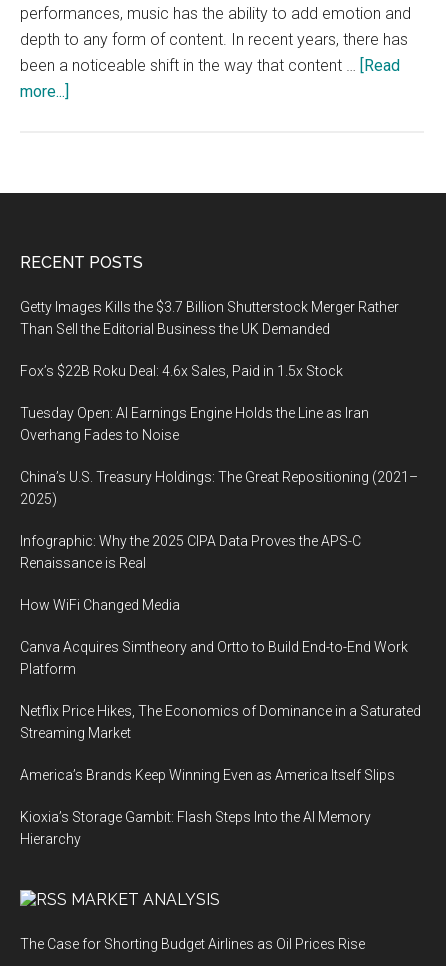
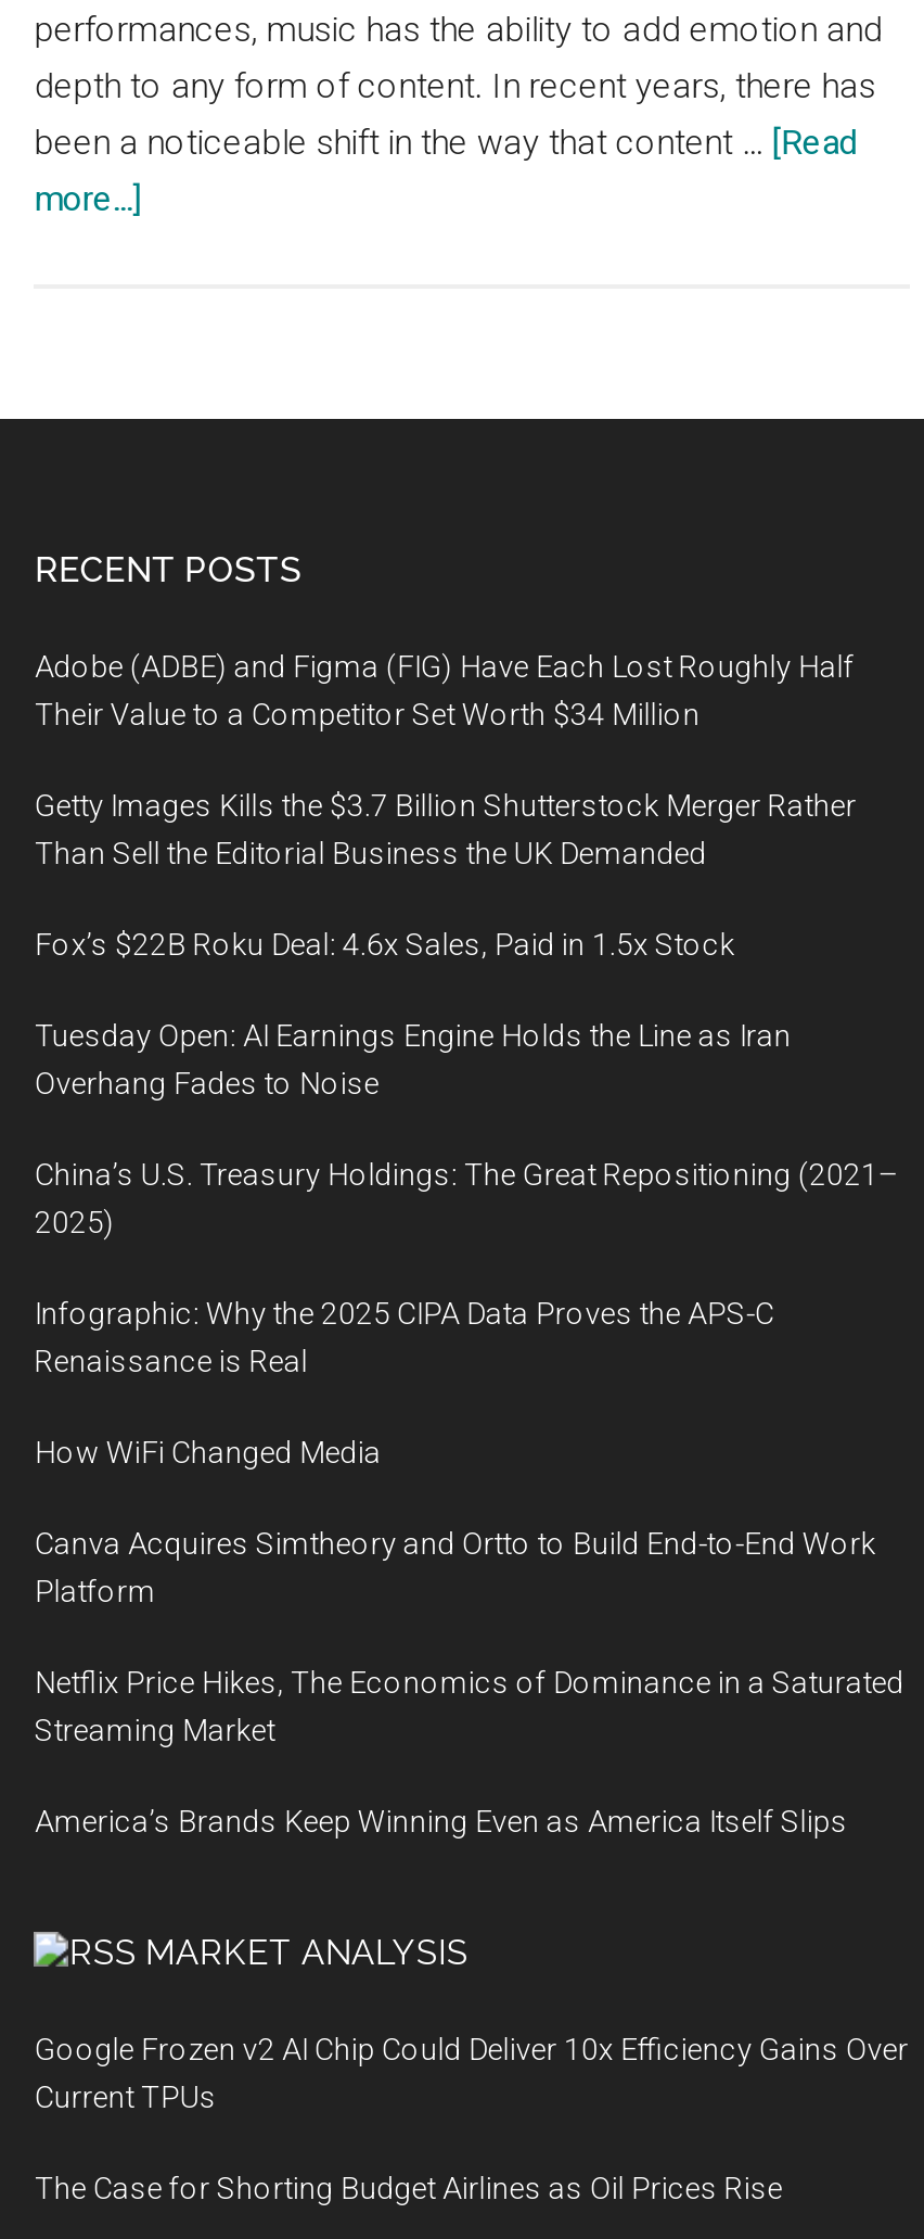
none -> [34,649,854,732] Adobe (ADBE) and Figma (FIG) Have Each Lost Roughly Half | Their Value to a Competitor Set Worth $34 Million
[20,809,371,847] Kioxia’s Storage Gambit: Flash Steps Into the AI Memory | Hierarchy -> none
none -> [34,2032,909,2114] Google Frozen v2 AI Chip Could Deliver 10x Efficiency Gains Over | Current TPUs

